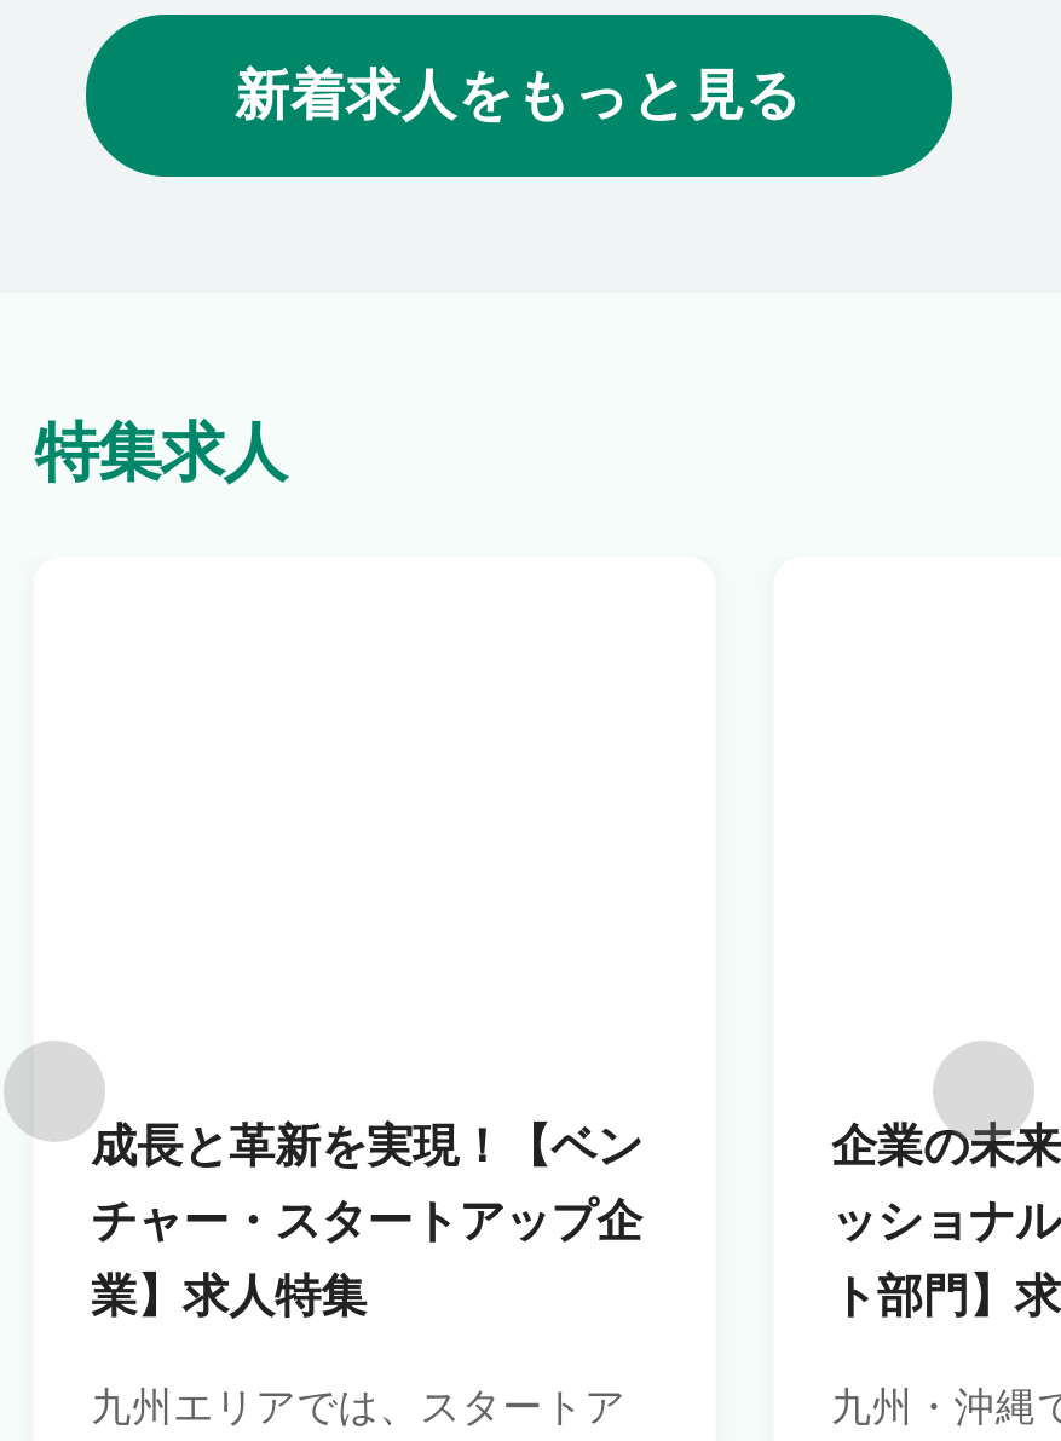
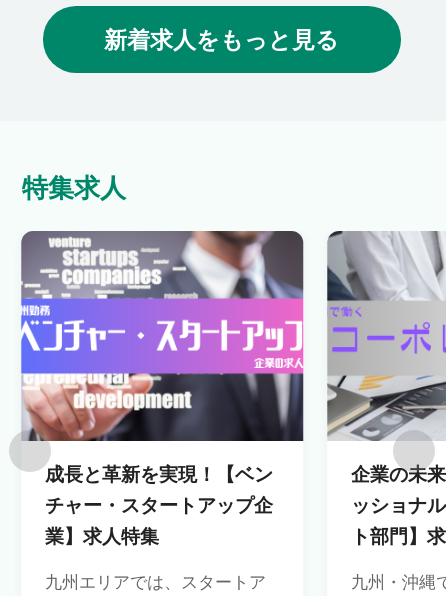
none -> [20,230,304,442] [image]
none -> [326,230,443,442] [image]

